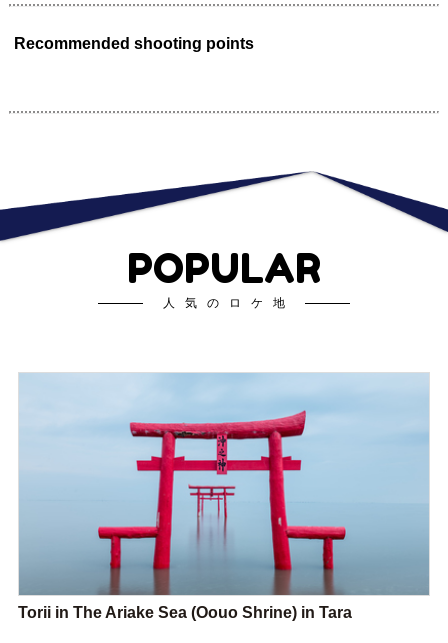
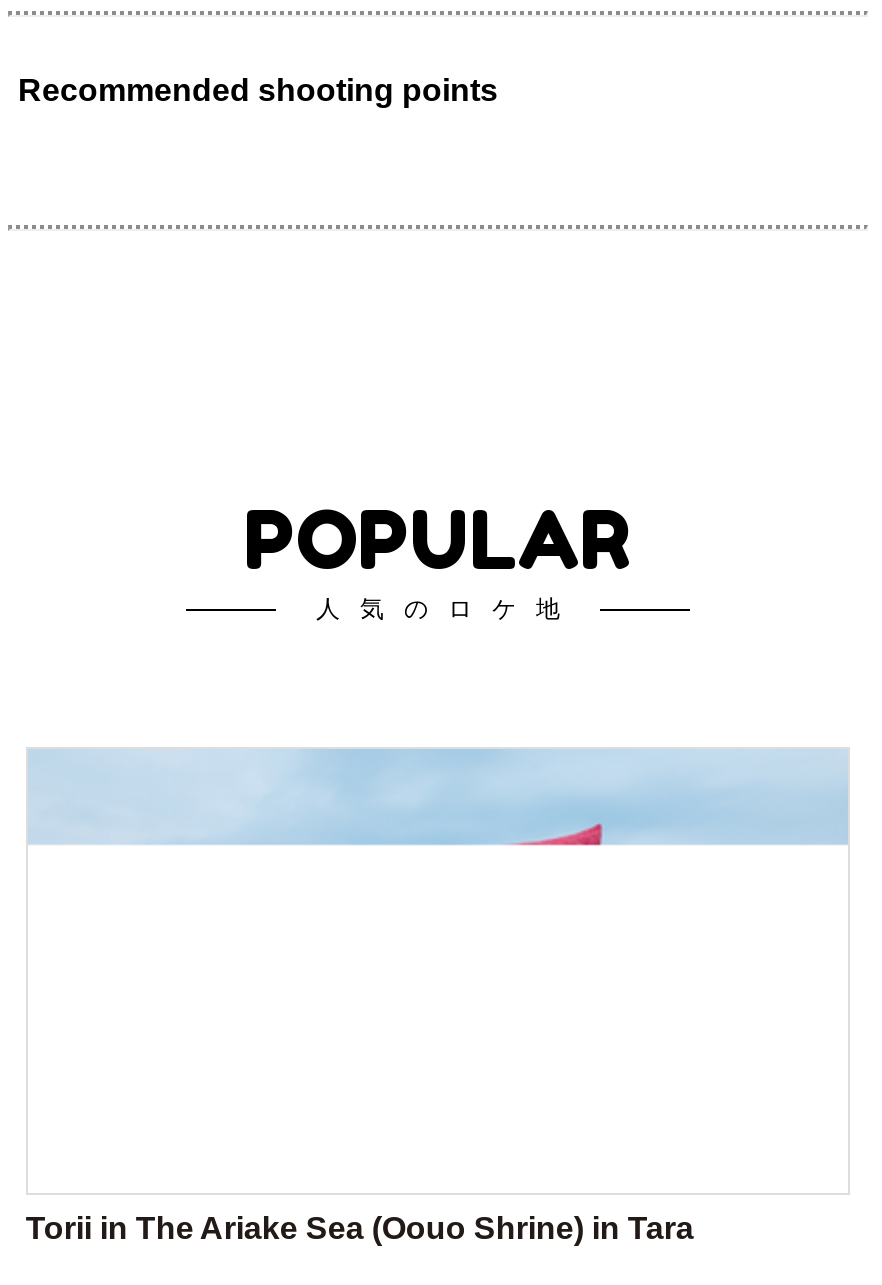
[3,171,445,242] [image] -> none
[18,420,430,596] [image] -> none

